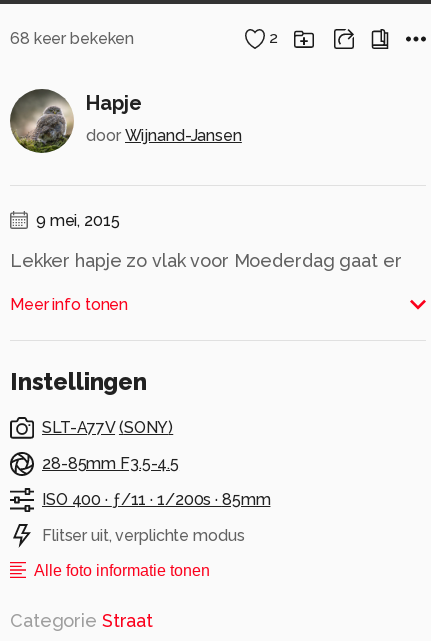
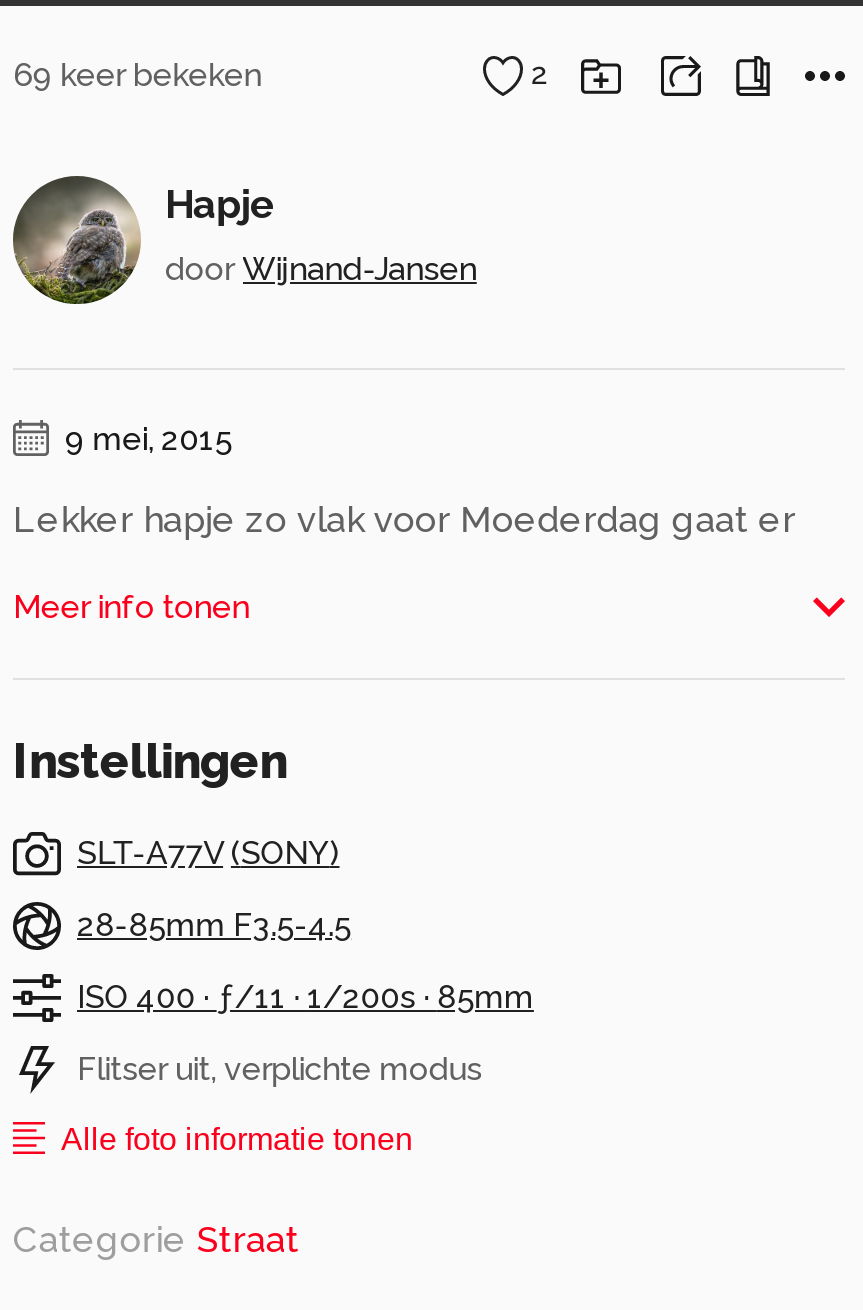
[10,29,134,48] 68 keer bekeken -> [13,55,261,93] 69 keer bekeken

